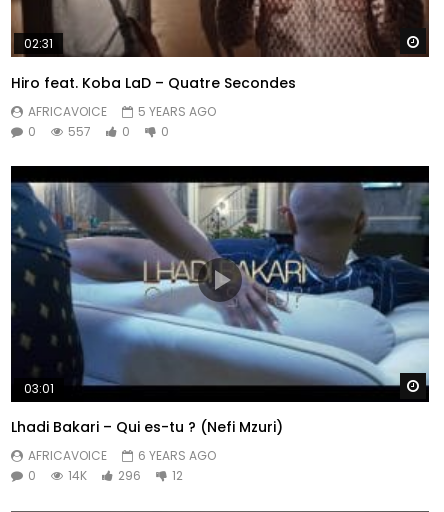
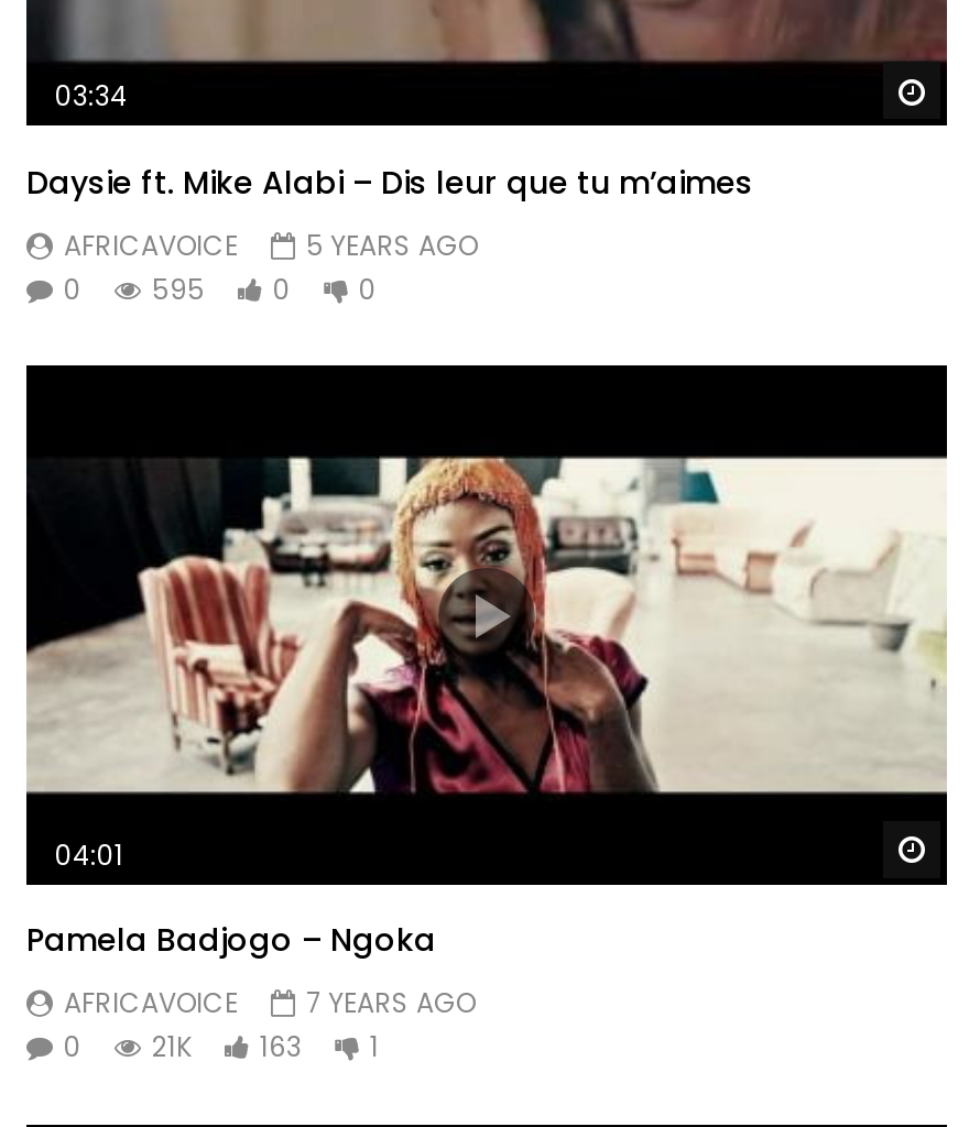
[24,35,53,52] 02:31 -> [55,78,128,115] 03:34
[11,73,296,93] Hiro feat. Koba LaD – Quatre Secondes -> [26,160,753,204] Daysie ft. Mike Alabi – Dis leur que tu m’aimes
[28,123,169,140] 0 557 0 0 -> [64,271,377,308] 0 595 0 0
[10,181,430,396] [image] | 03:01 -> [24,401,949,873] [image] | 04:01
[11,417,283,437] Lhadi Bakari – Qui es-tu ? (Nefi Mzuri) -> [26,918,436,962] Pamela Badjogo – Ngoka
[28,447,216,464] AFRICAVOICE 6 YEARS AGO -> [64,984,476,1021] AFRICAVOICE 7 YEARS AGO
[68,467,183,484] 14K | 296 | 12 -> [152,1028,379,1065] 21K | 163 | 1

